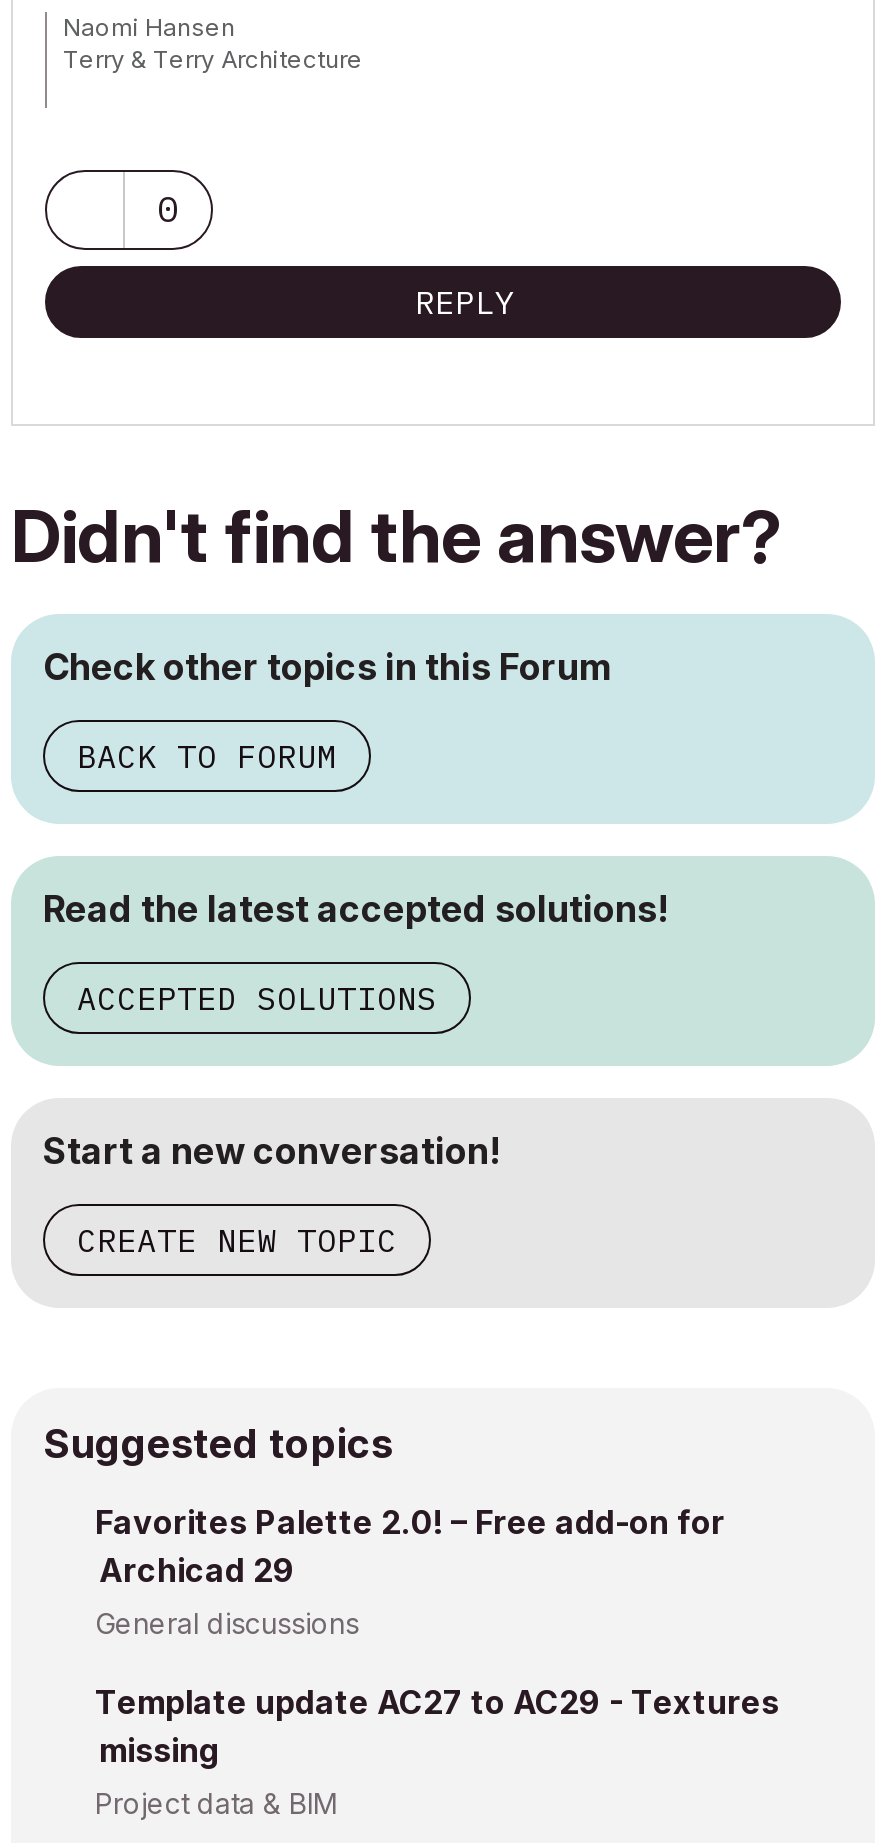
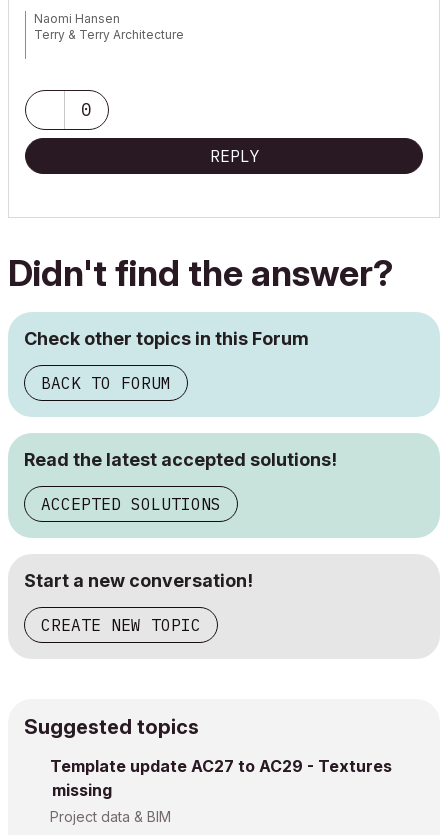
[95,1502,725,1640] Favorites Palette 2.0! – Free add-on for | Archicad 29 | General discussions -> none

